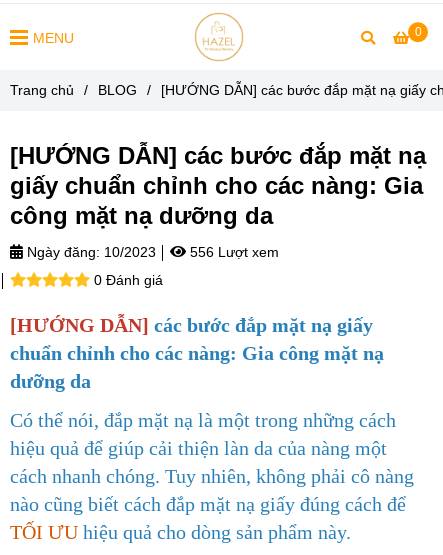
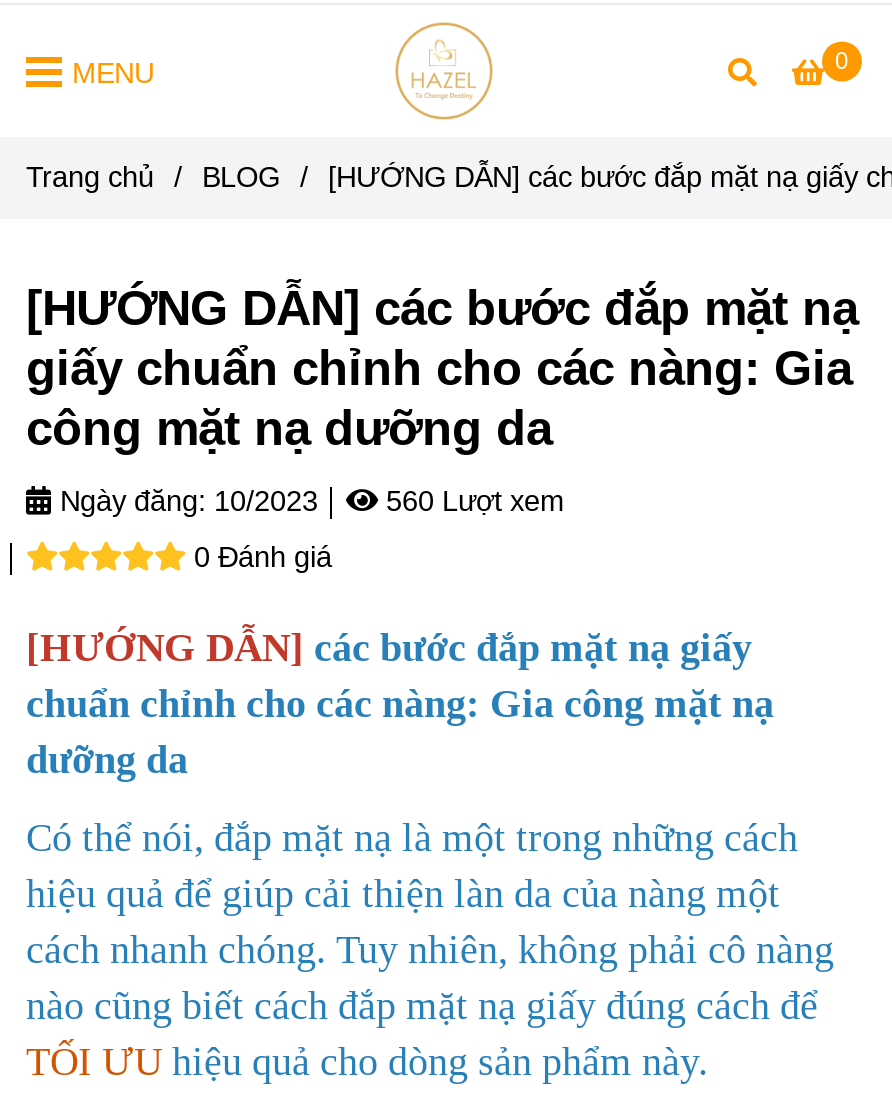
[23,244,279,260] Ngày đăng: 10/2023 556 Lượt xem -> [52,485,564,517] Ngày đăng: 10/2023 560 Lượt xem

